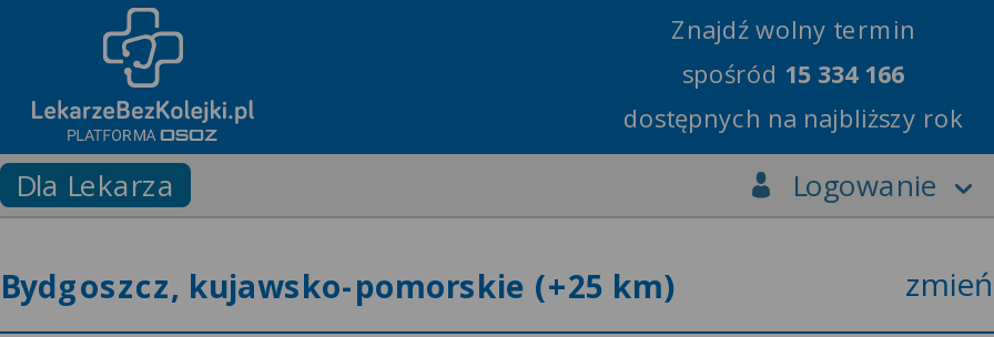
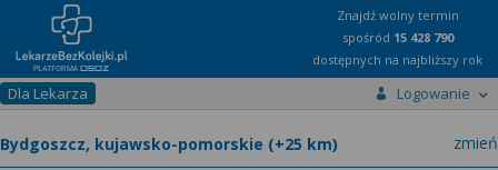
[682,57,904,90] spośród 15 334 166 -> [342,29,453,46] spośród 15 428 790

